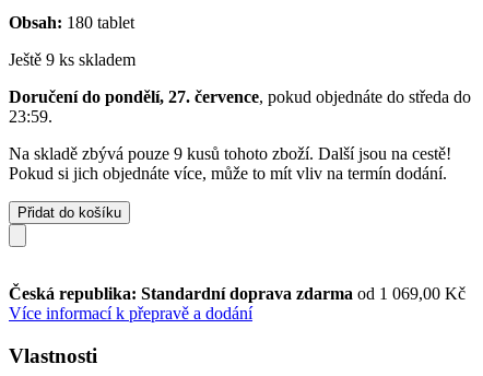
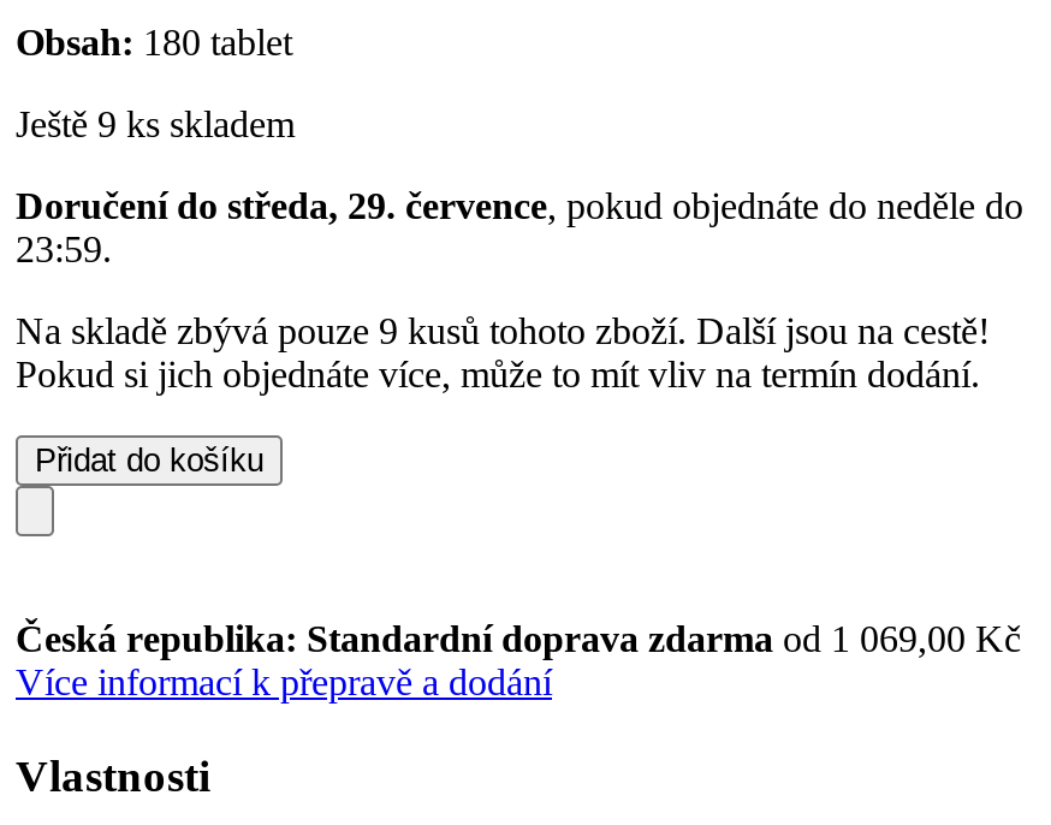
[9,87,471,106] Doručení do pondělí, 27. července, pokud objednáte do středa do -> [16,185,1023,226] Doručení do středa, 29. července, pokud objednáte do neděle do

